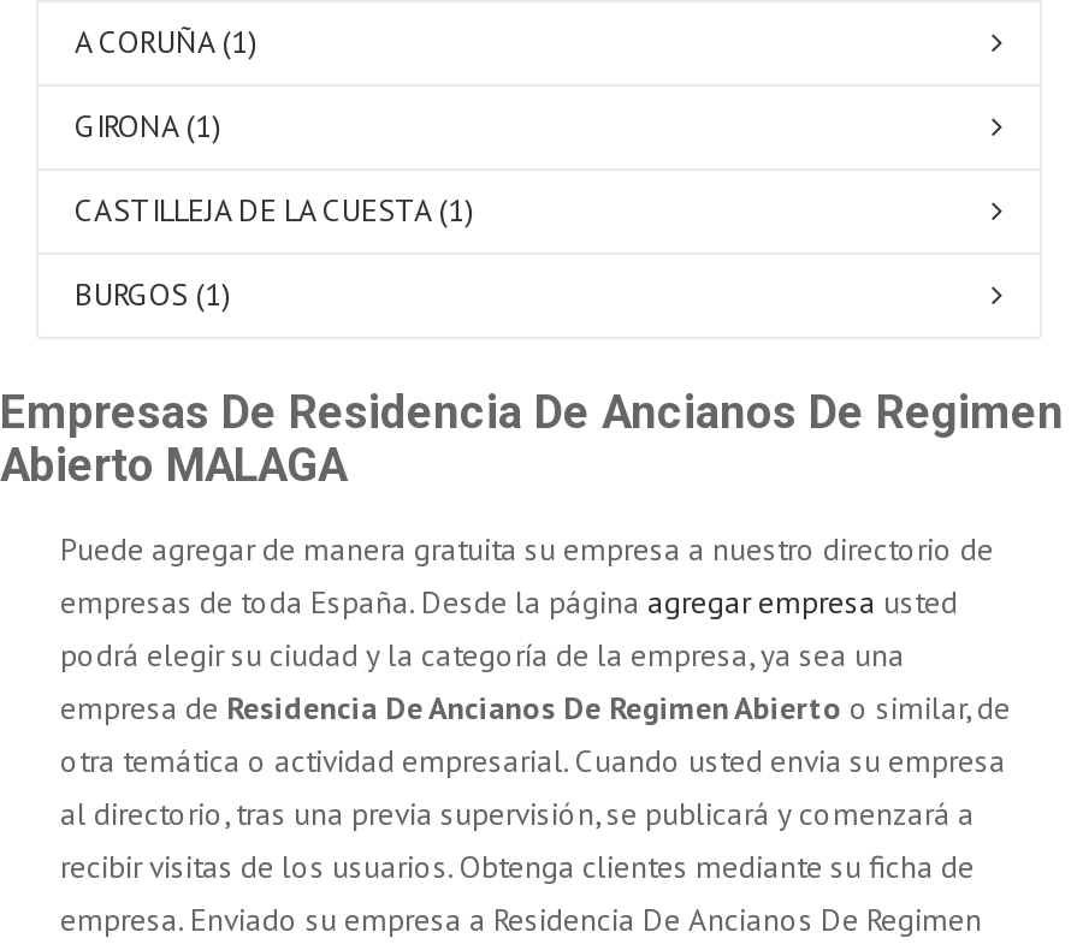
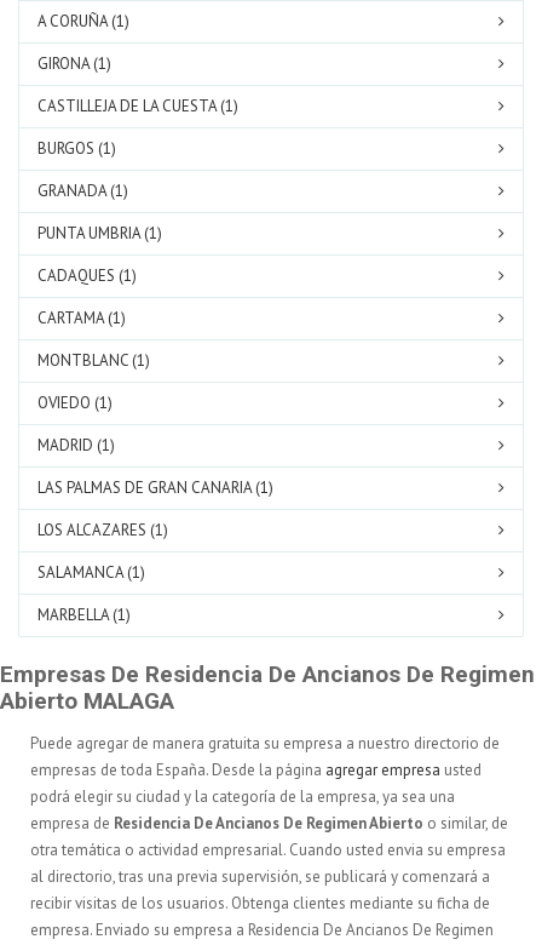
none -> [38,181,273,625] GRANADA (1) | PUNTA UMBRIA (1) | CADAQUES (1) | CARTAMA (1) | MONTBLANC (1) | OVIEDO (1) | MADRID (1) | LAS PALMAS DE GRAN CANARIA (1) | LOS ALCAZARES (1) | SALAMANCA (1) | MARBELLA (1)

